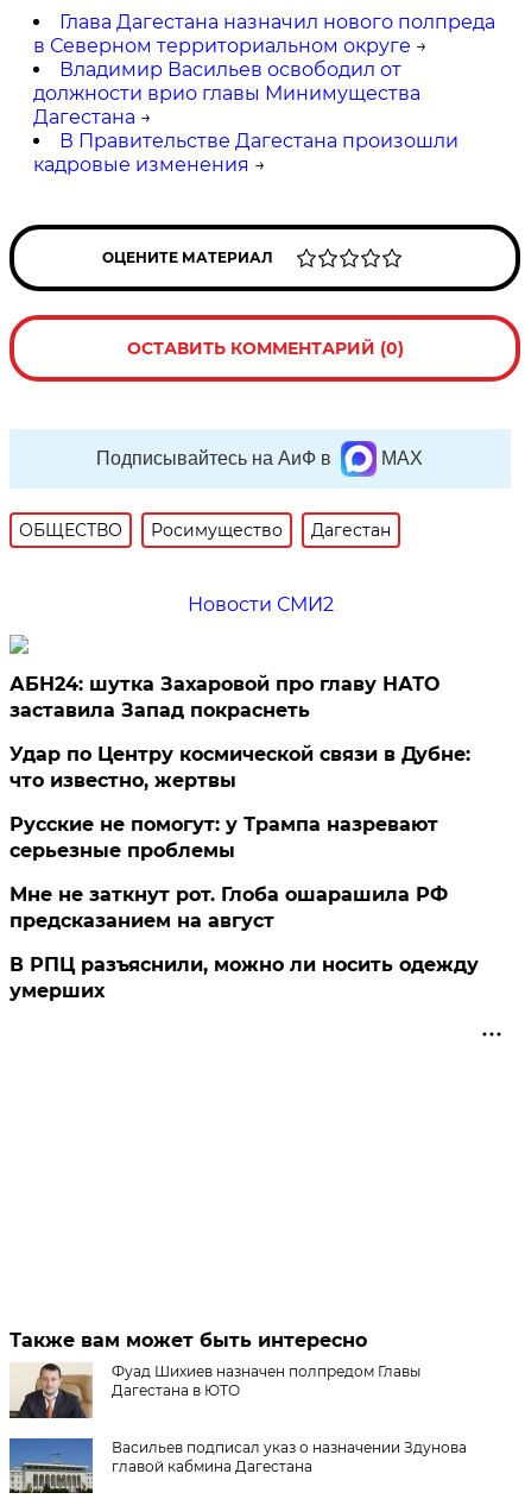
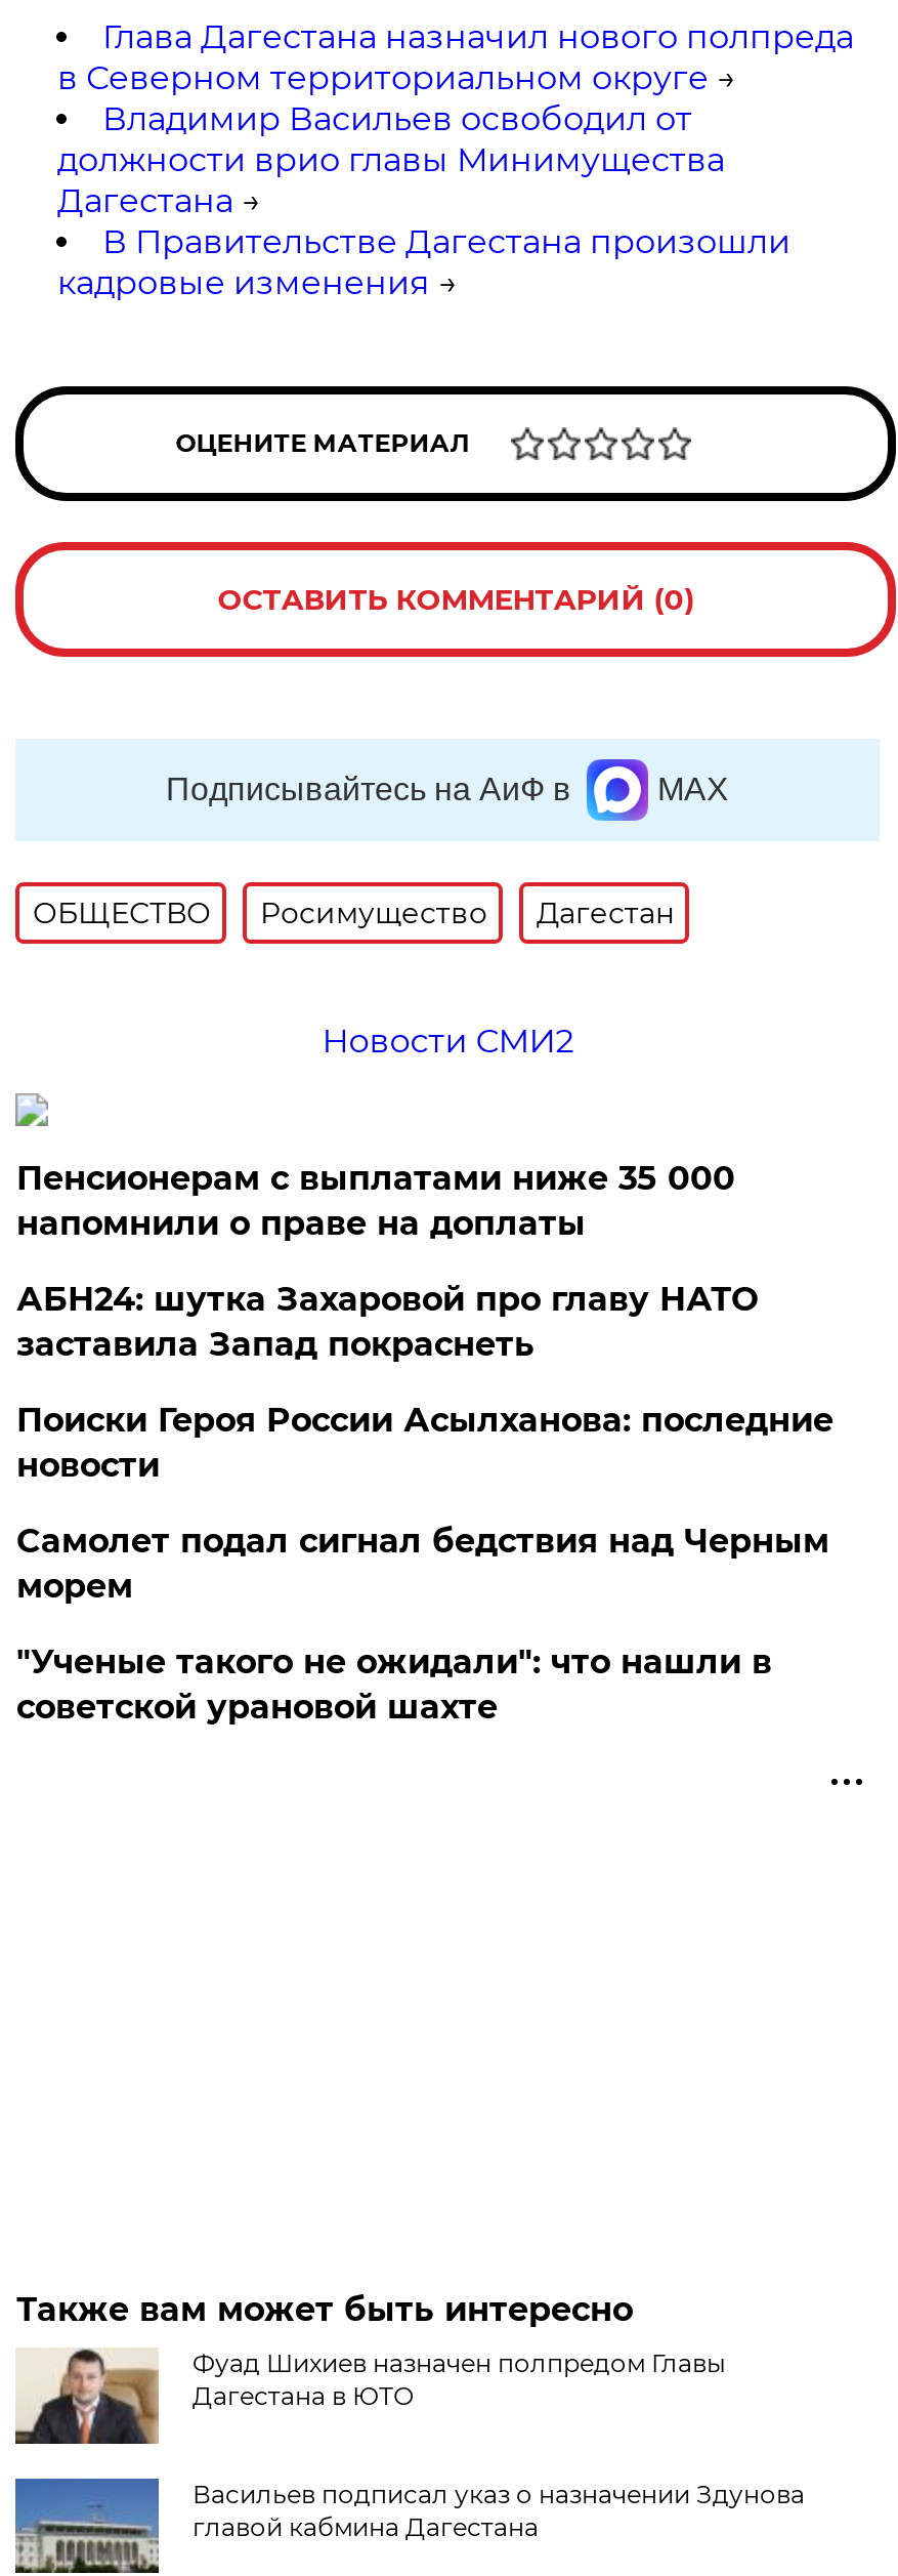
none -> [16,1158,735,1242] Пенсионерам с выплатами ниже 35 000 | напомнили о праве на доплаты
moved [10,672,440,721] -> [16,1279,758,1363]: АБН24: шутка Захаровой про главу НАТО | заставила Запад покраснеть
[10,742,479,1002] Удар по Центру космической связи в Дубне: | что известно, жертвы | Русские не помогут: у Трампа назревают | серьезные проблемы | Мне не заткнут рот. Глоба ошарашила РФ | предсказанием на август | В РПЦ разъяснили, можно ли носить одежду | умерших -> [16,1400,833,1726] Поиски Героя России Асылханова: последние | новости | Самолет подал сигнал бедствия над Черным | морем | "Ученые такого не ожидали": что нашли в | советской урановой шахте

